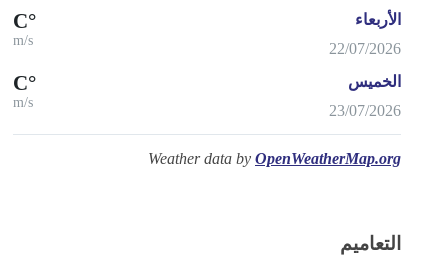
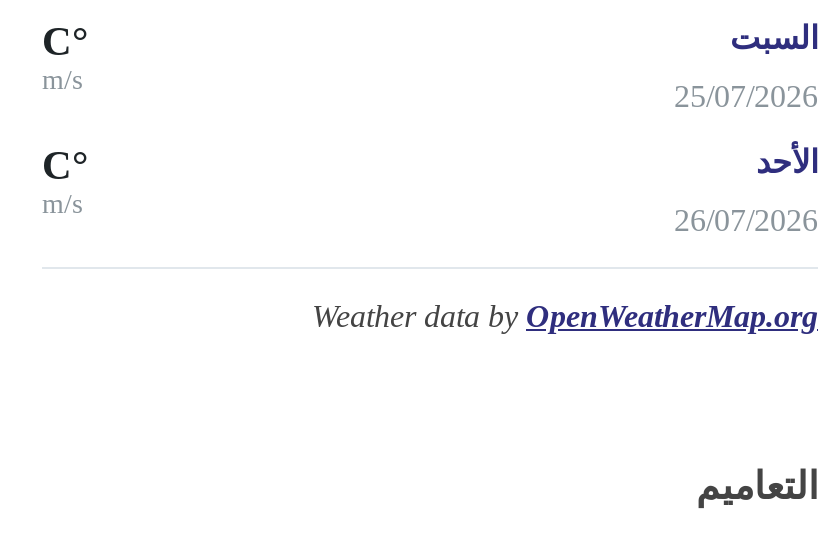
[355,11,401,28] الأربعاء -> [730,21,818,55] السبت
[329,40,401,57] 22/07/2026 -> [674,79,818,113] 25/07/2026
[348,73,401,90] الخميس -> [756,145,818,179] الأحد
[329,102,401,119] 23/07/2026 -> [674,203,818,237] 26/07/2026

